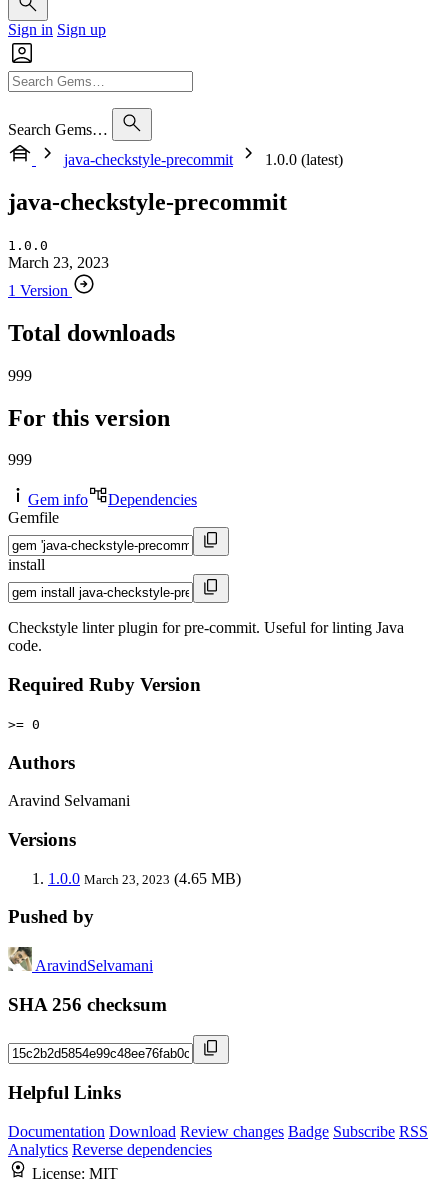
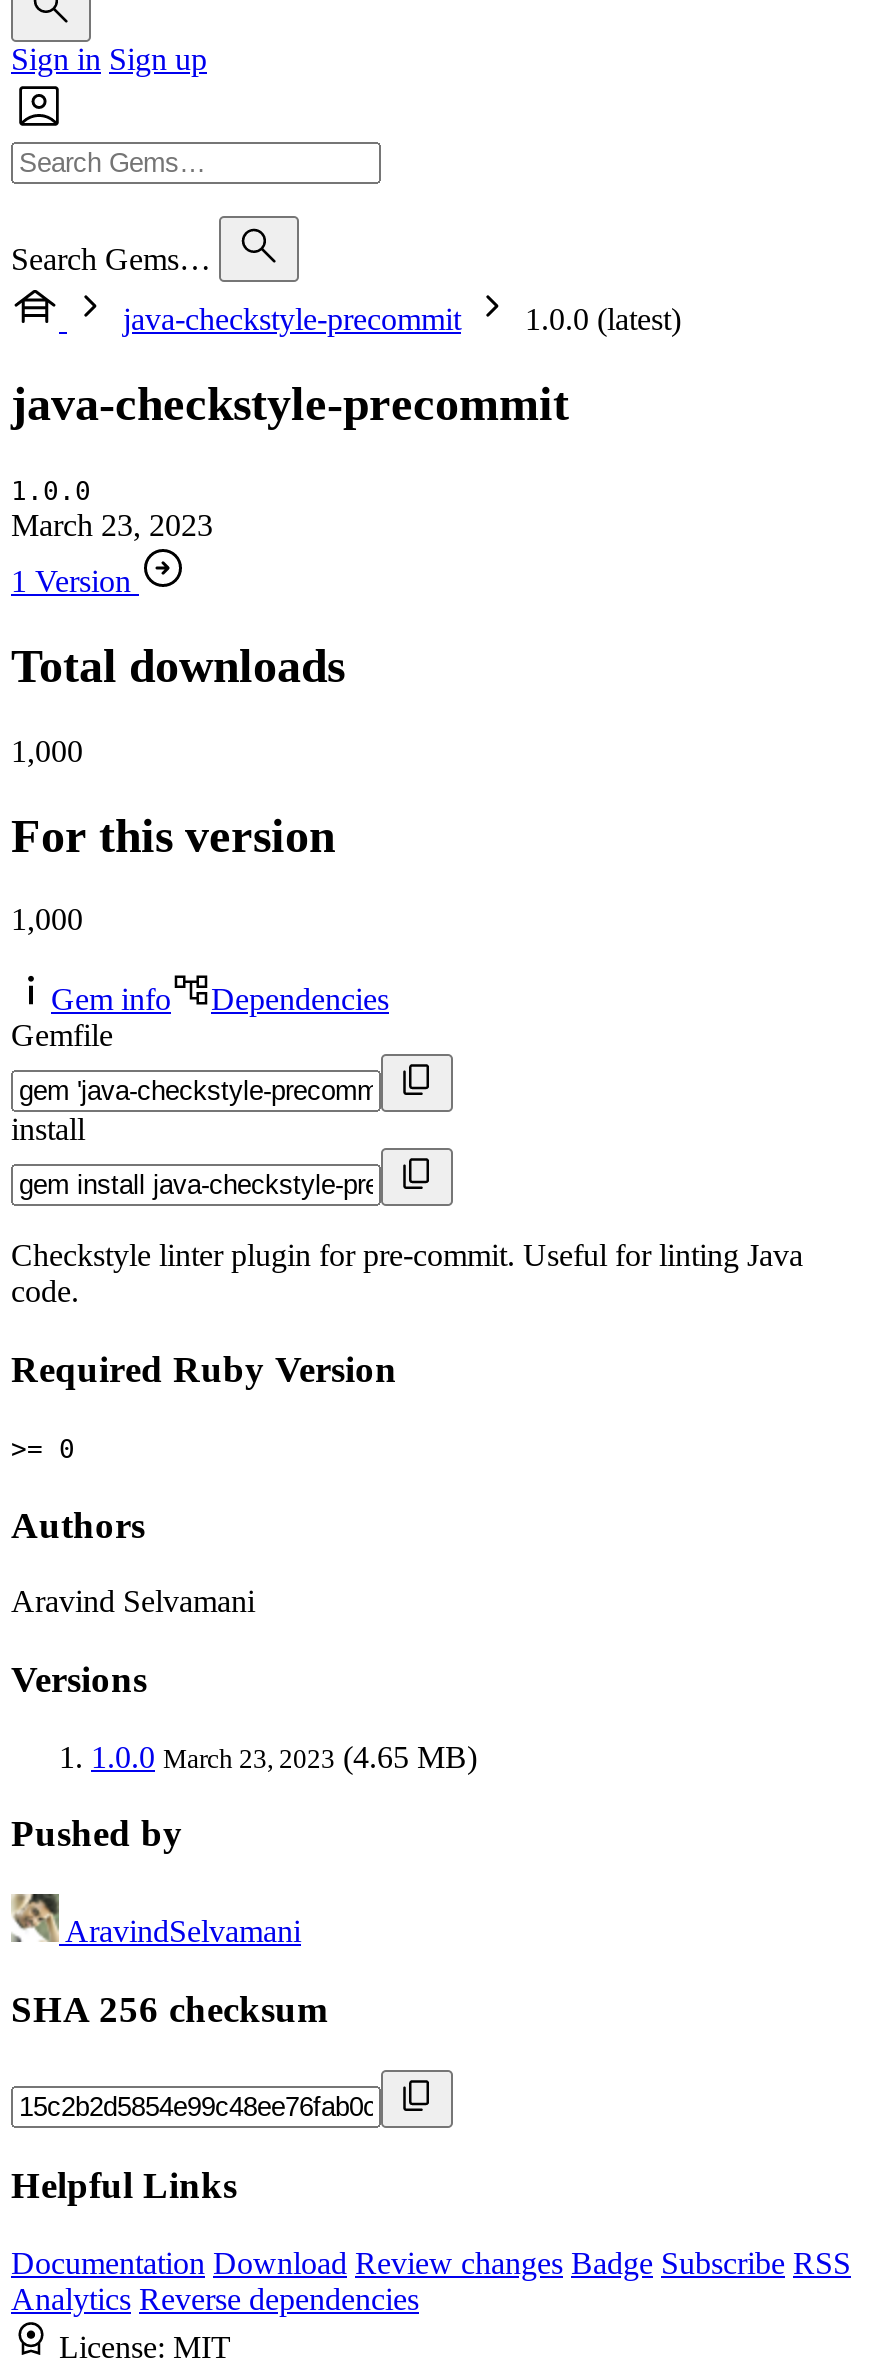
[8,367,32,384] 999 -> [11,733,83,767] 1,000
[8,451,32,468] 999 -> [11,903,83,937] 1,000

